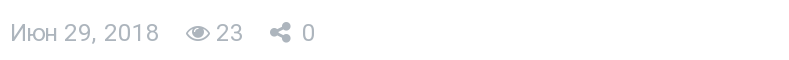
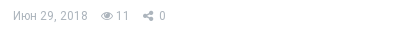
[10,19,316,47] Июн 29, 2018 23 0 -> [13,8,166,22] Июн 29, 2018 11 0

